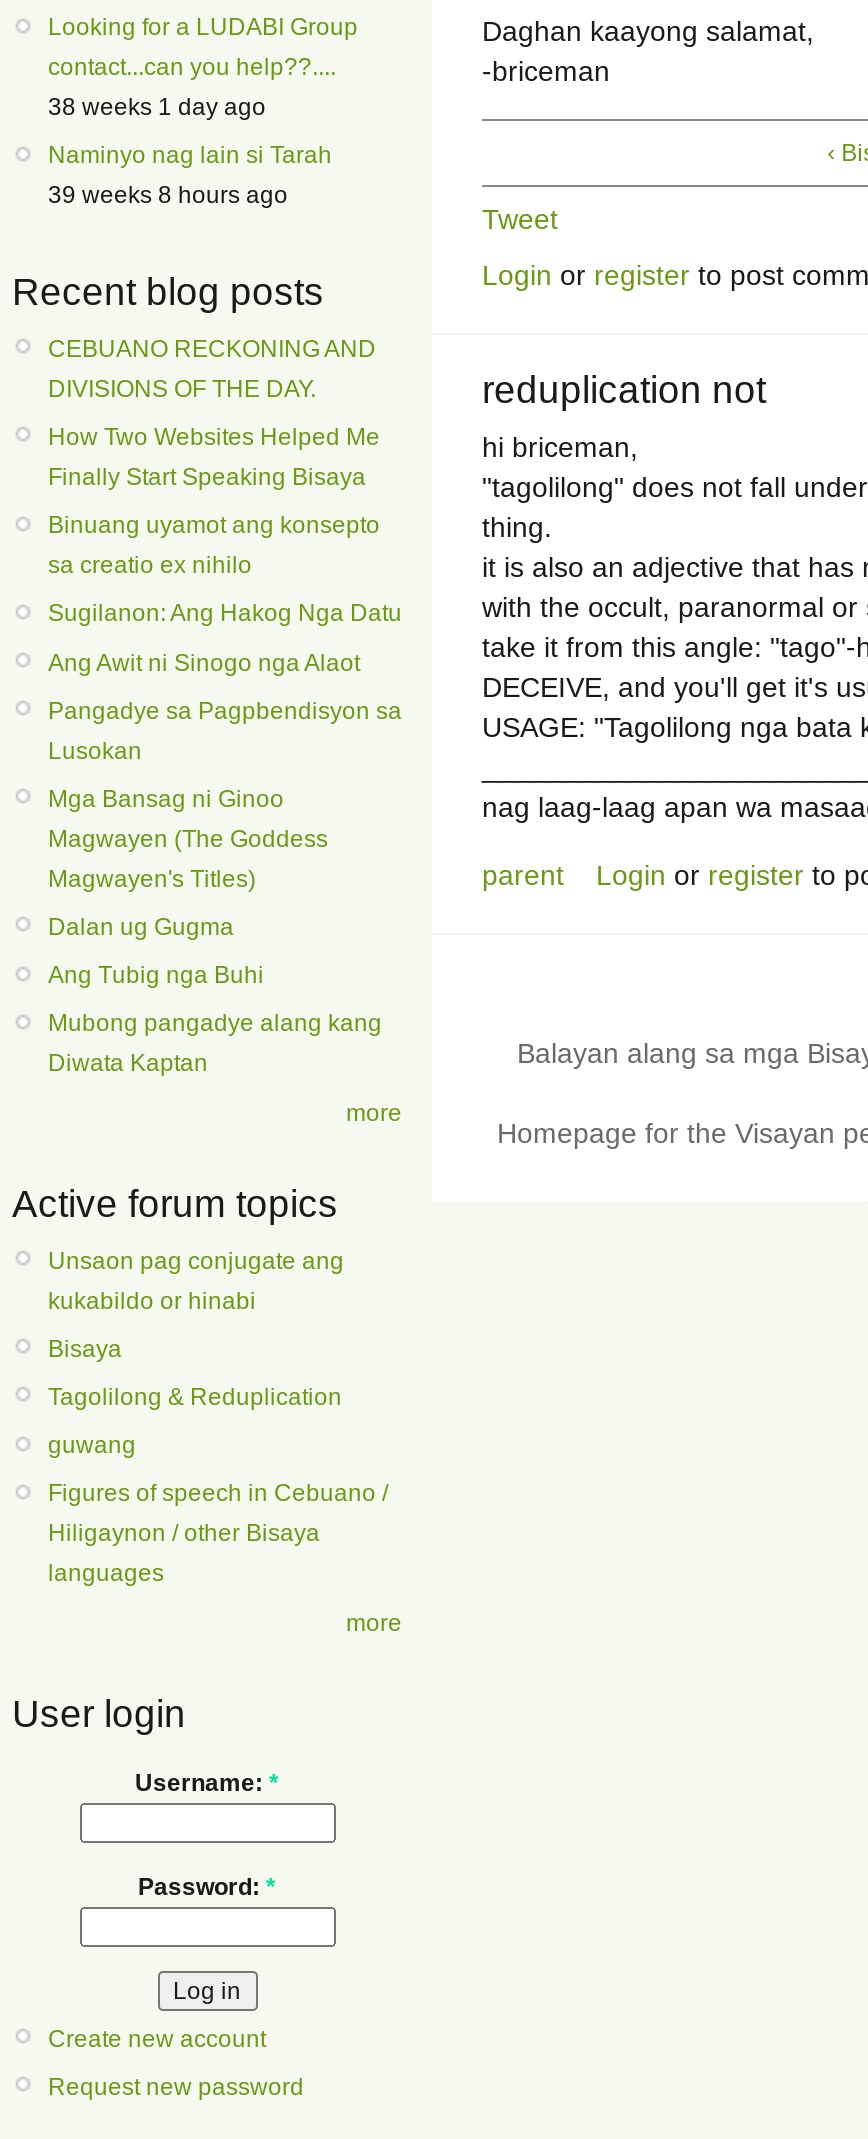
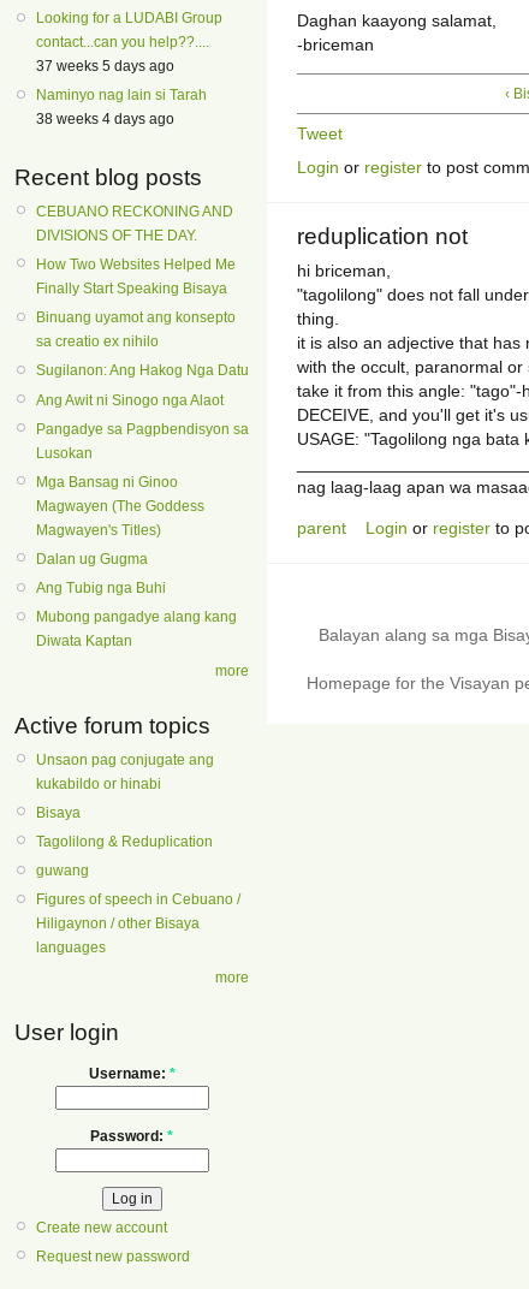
[48,93,266,121] 38 weeks 1 day ago -> [36,58,174,75] 37 weeks 5 days ago
[48,182,288,210] 39 weeks 8 hours ago -> [36,111,174,128] 38 weeks 4 days ago

